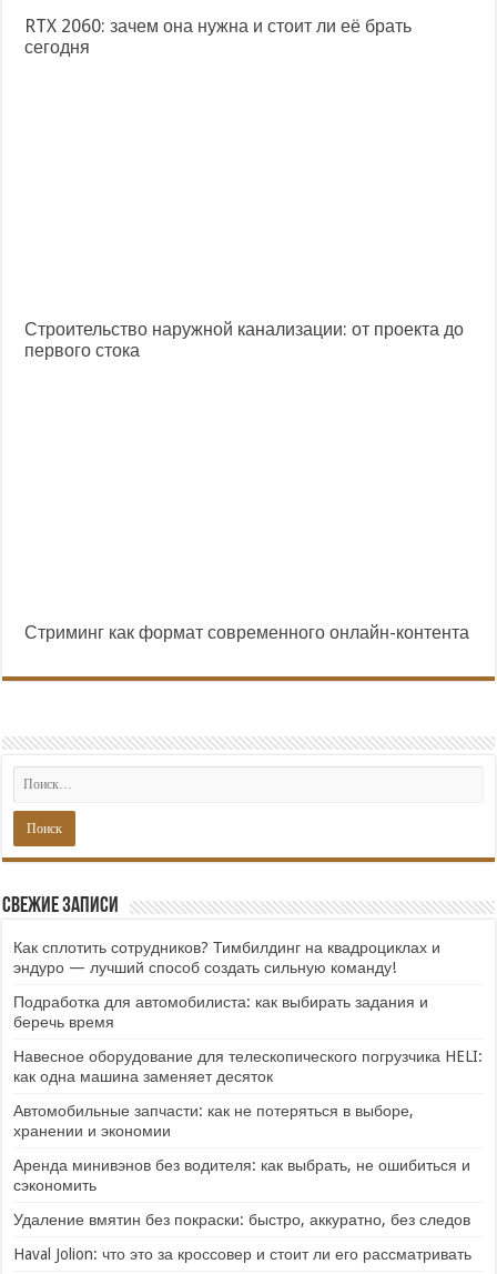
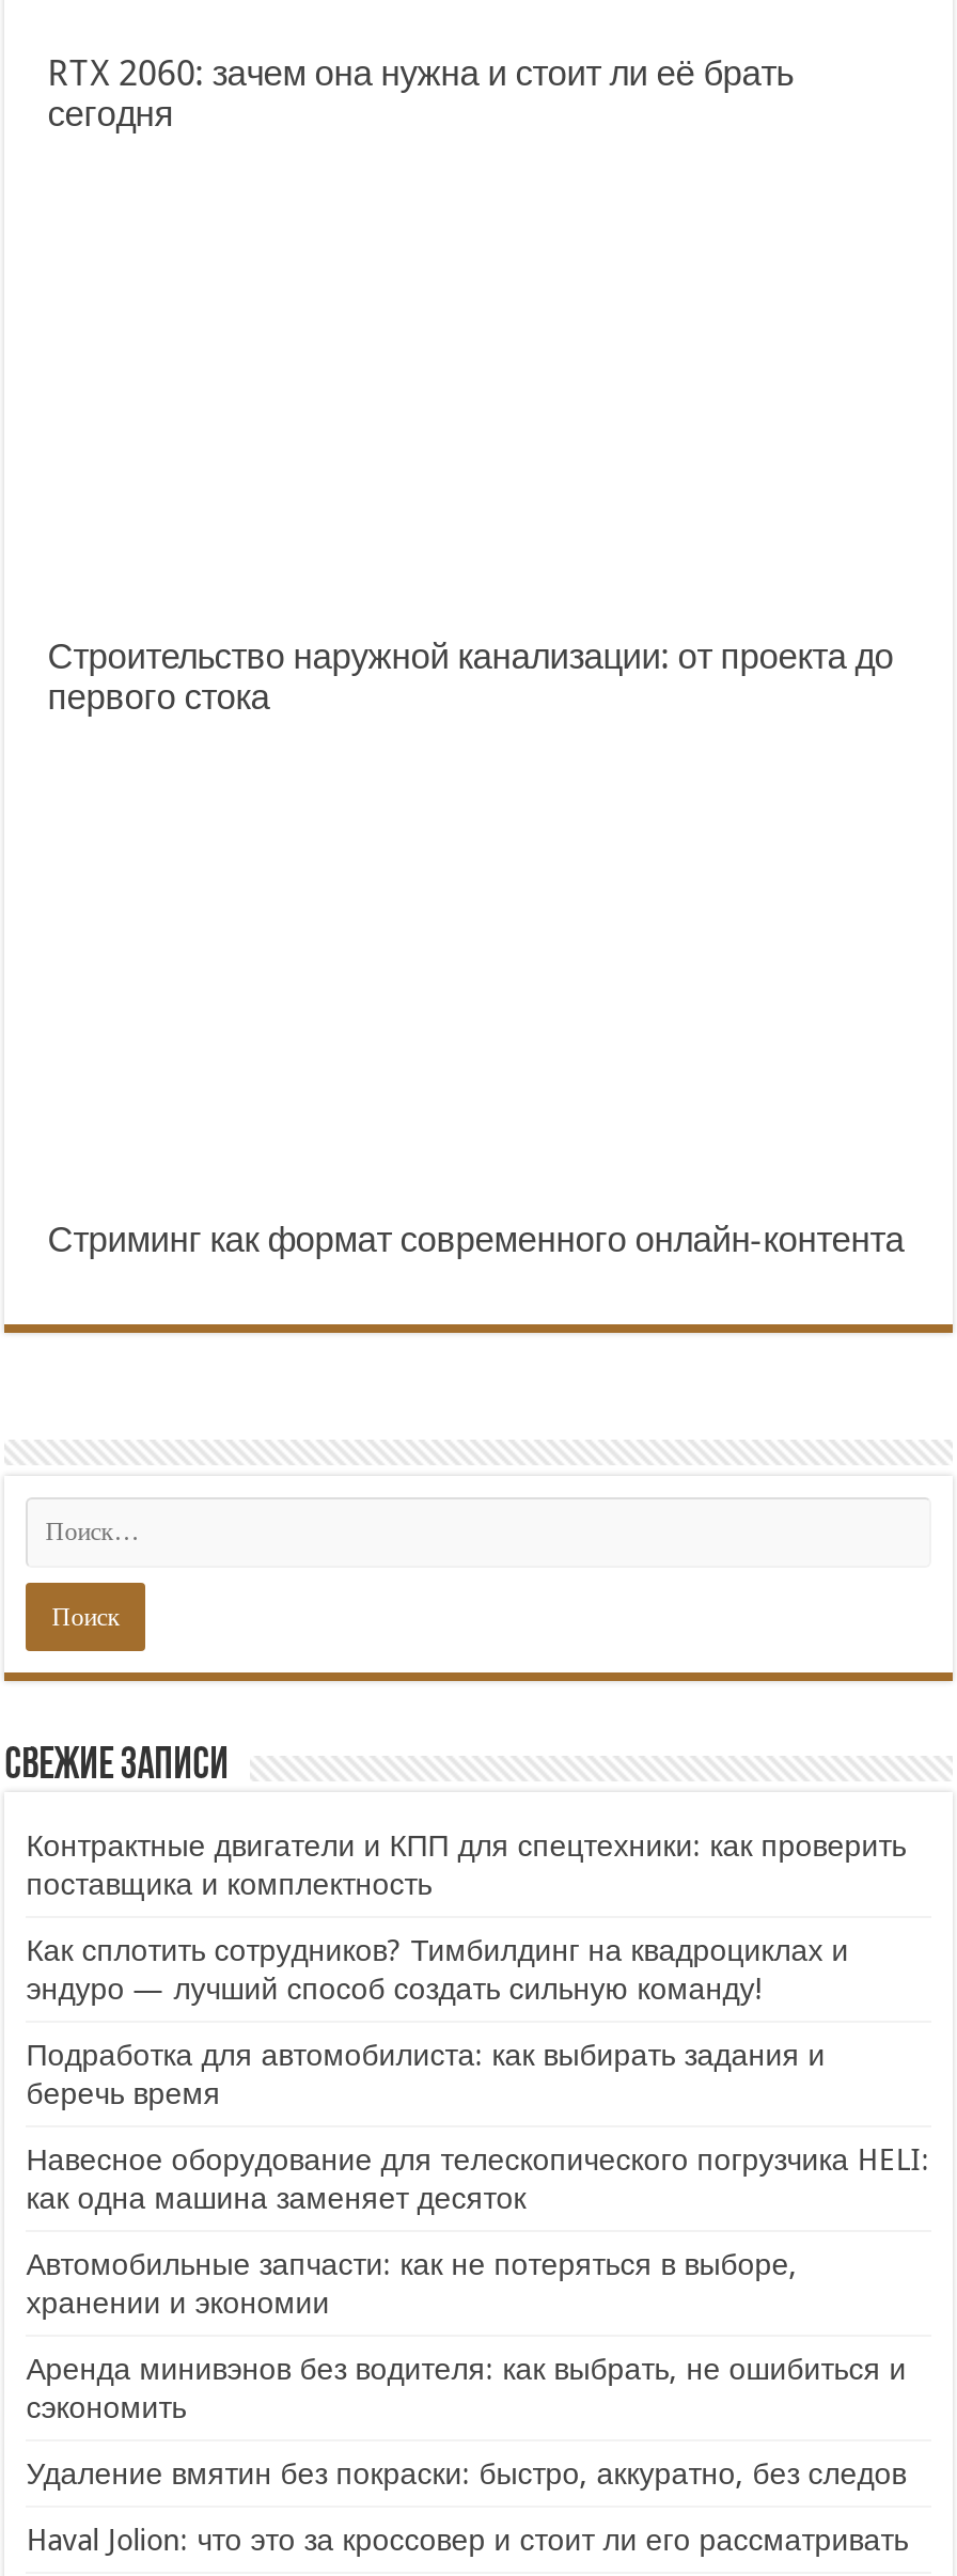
none -> [26,1828,906,1901] Контрактные двигатели и КПП для спецтехники: как проверить | поставщика и комплектность

